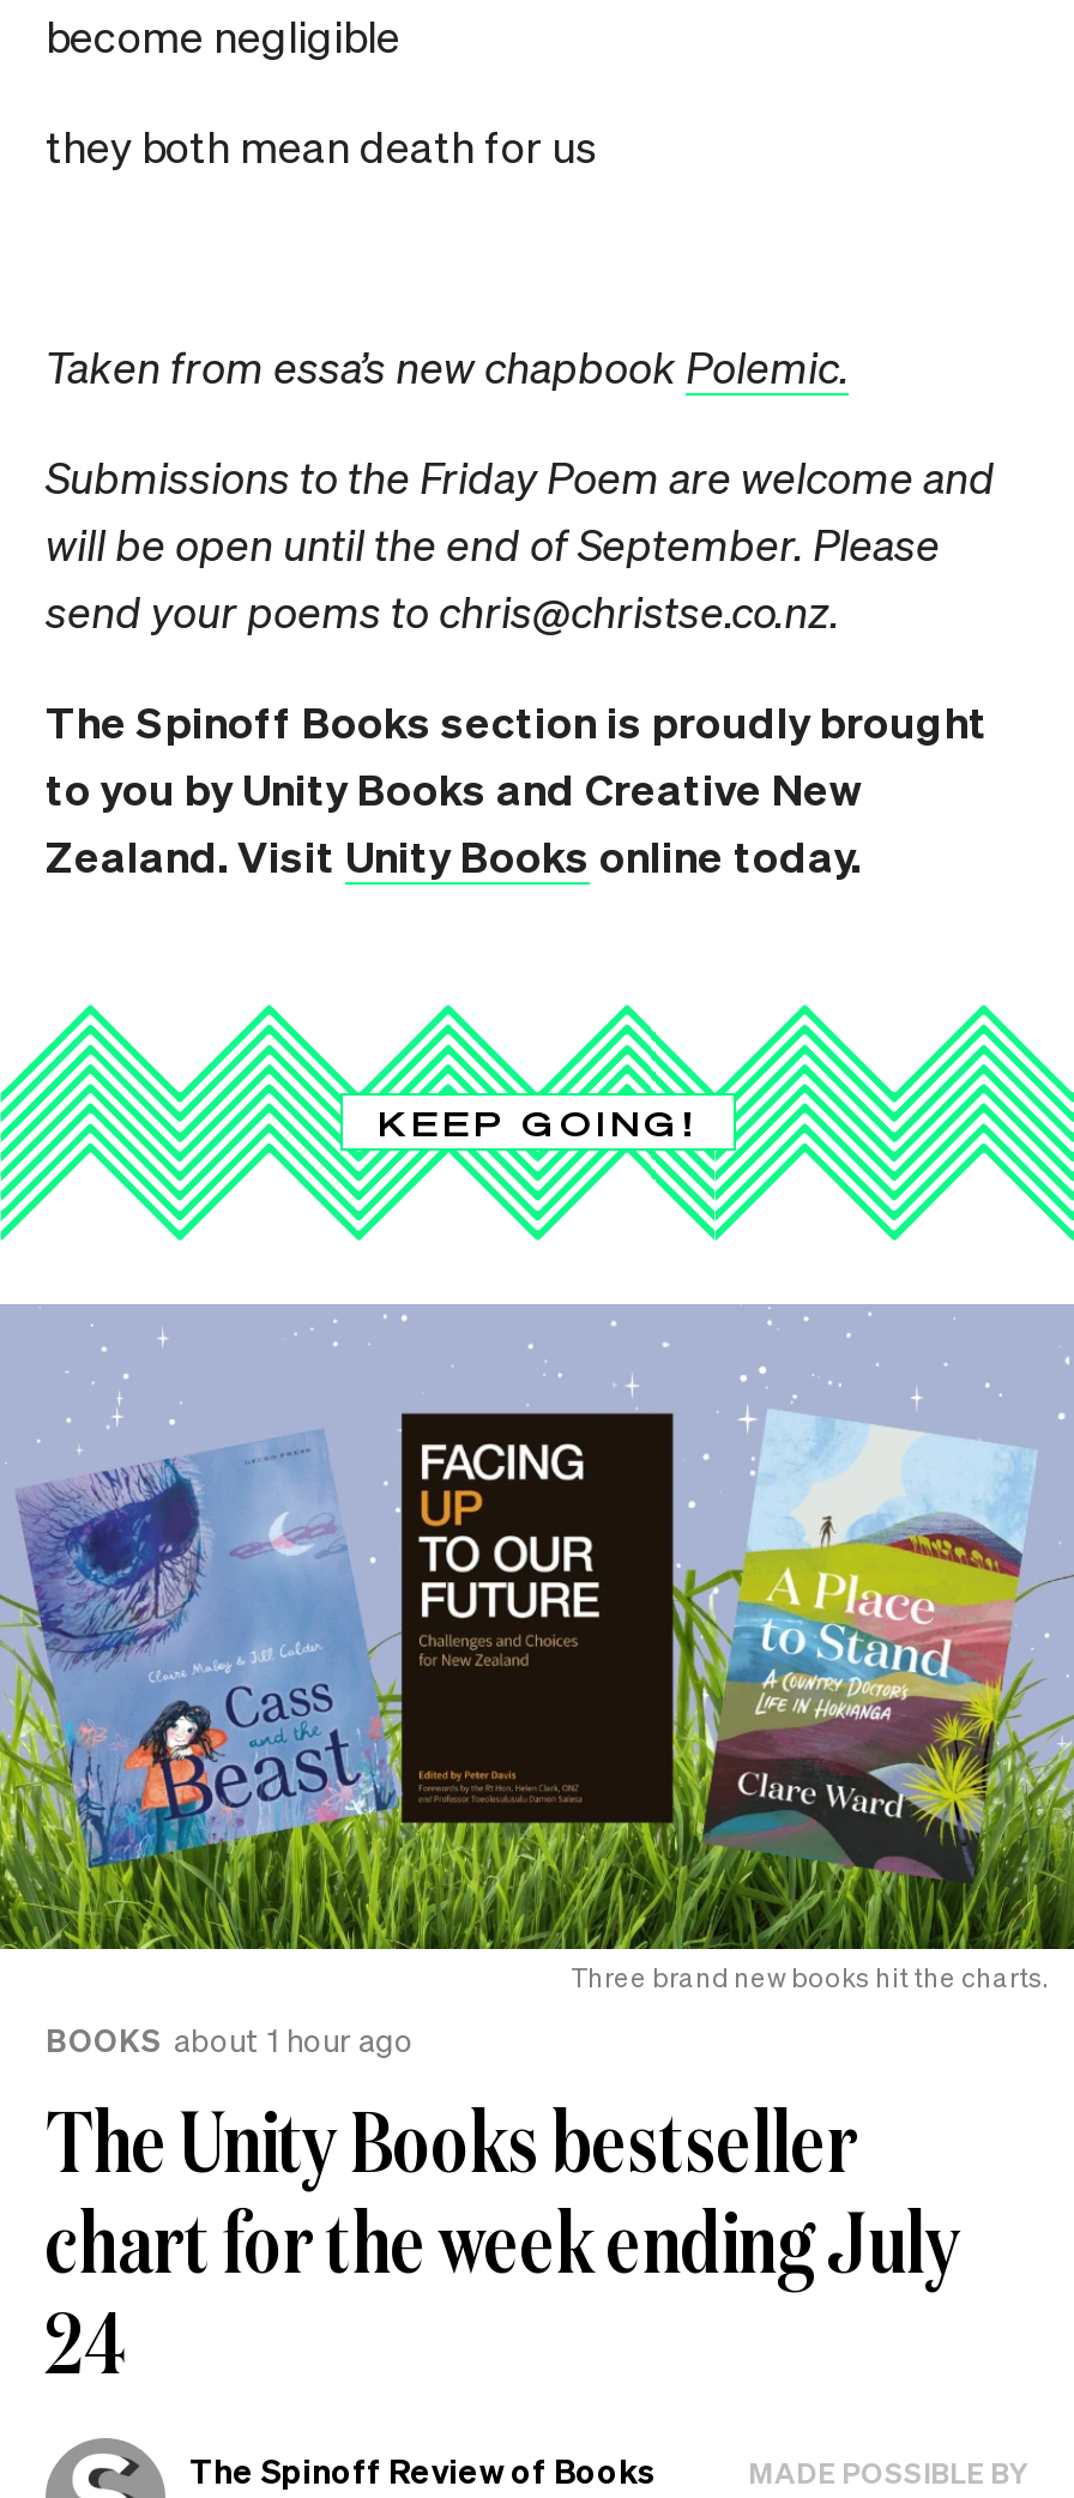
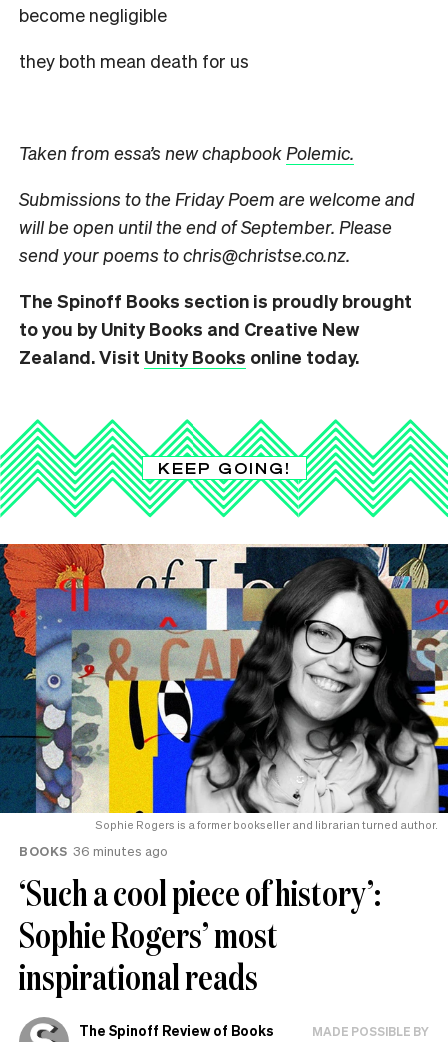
[7,1304,1067,1994] [image] | Three brand new books hit the charts. -> [3,543,445,832] [image] | Sophie Rogers is a former bookseller and librarian turned author.
[46,2018,961,2397] BOOKS about 1 hour ago | The Unity Books bestseller | chart for the week ending July | 24 -> [19,842,381,1000] BOOKS 36 minutes ago | ‘Such a cool piece of history’: | Sophie Rogers’ most | inspirational reads

